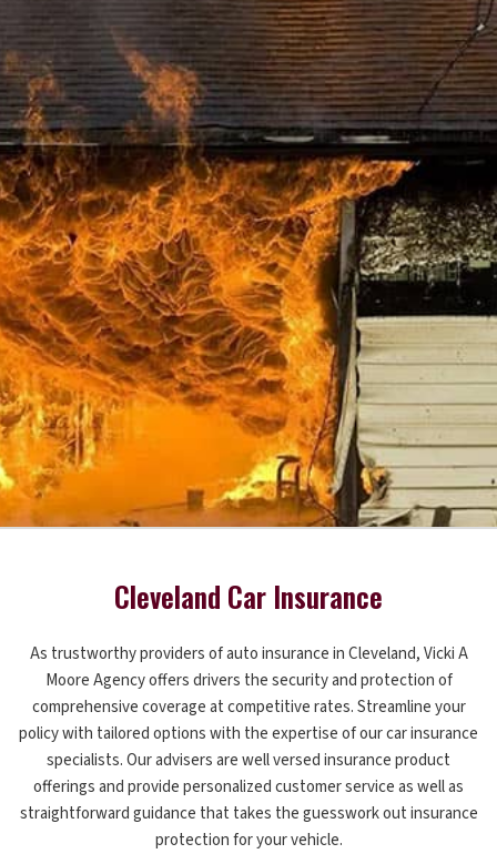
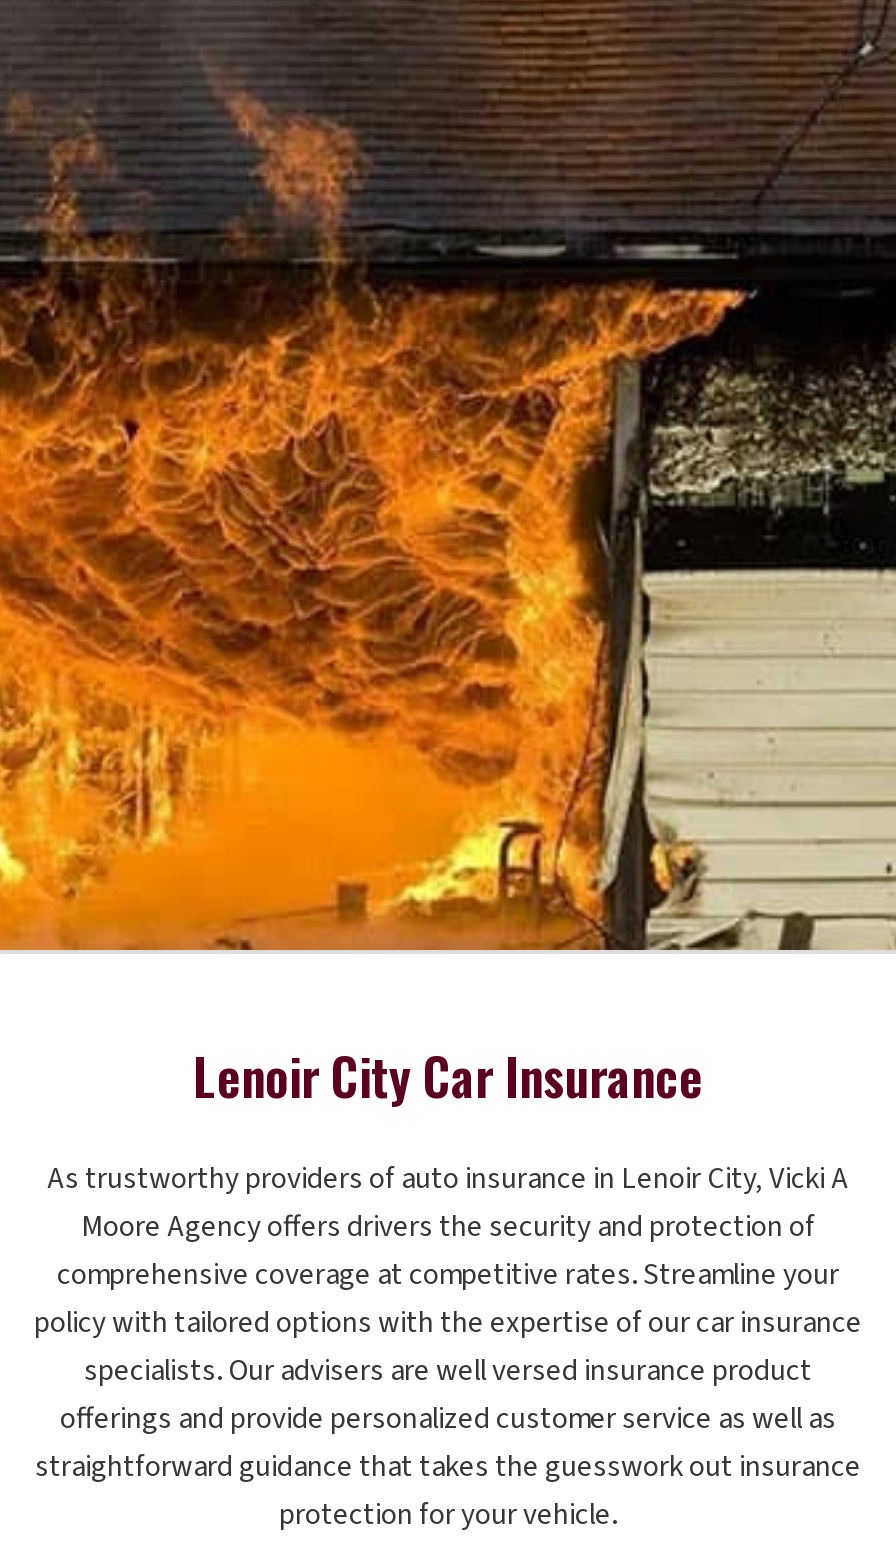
[114,576,383,617] Cleveland Car Insurance -> [193,1039,703,1113] Lenoir City Car Insurance
[29,643,468,666] As trustworthy providers of auto insurance in Cleveland, Vicki A -> [47,1159,849,1201] As trustworthy providers of auto insurance in Lenoir City, Vicki A

